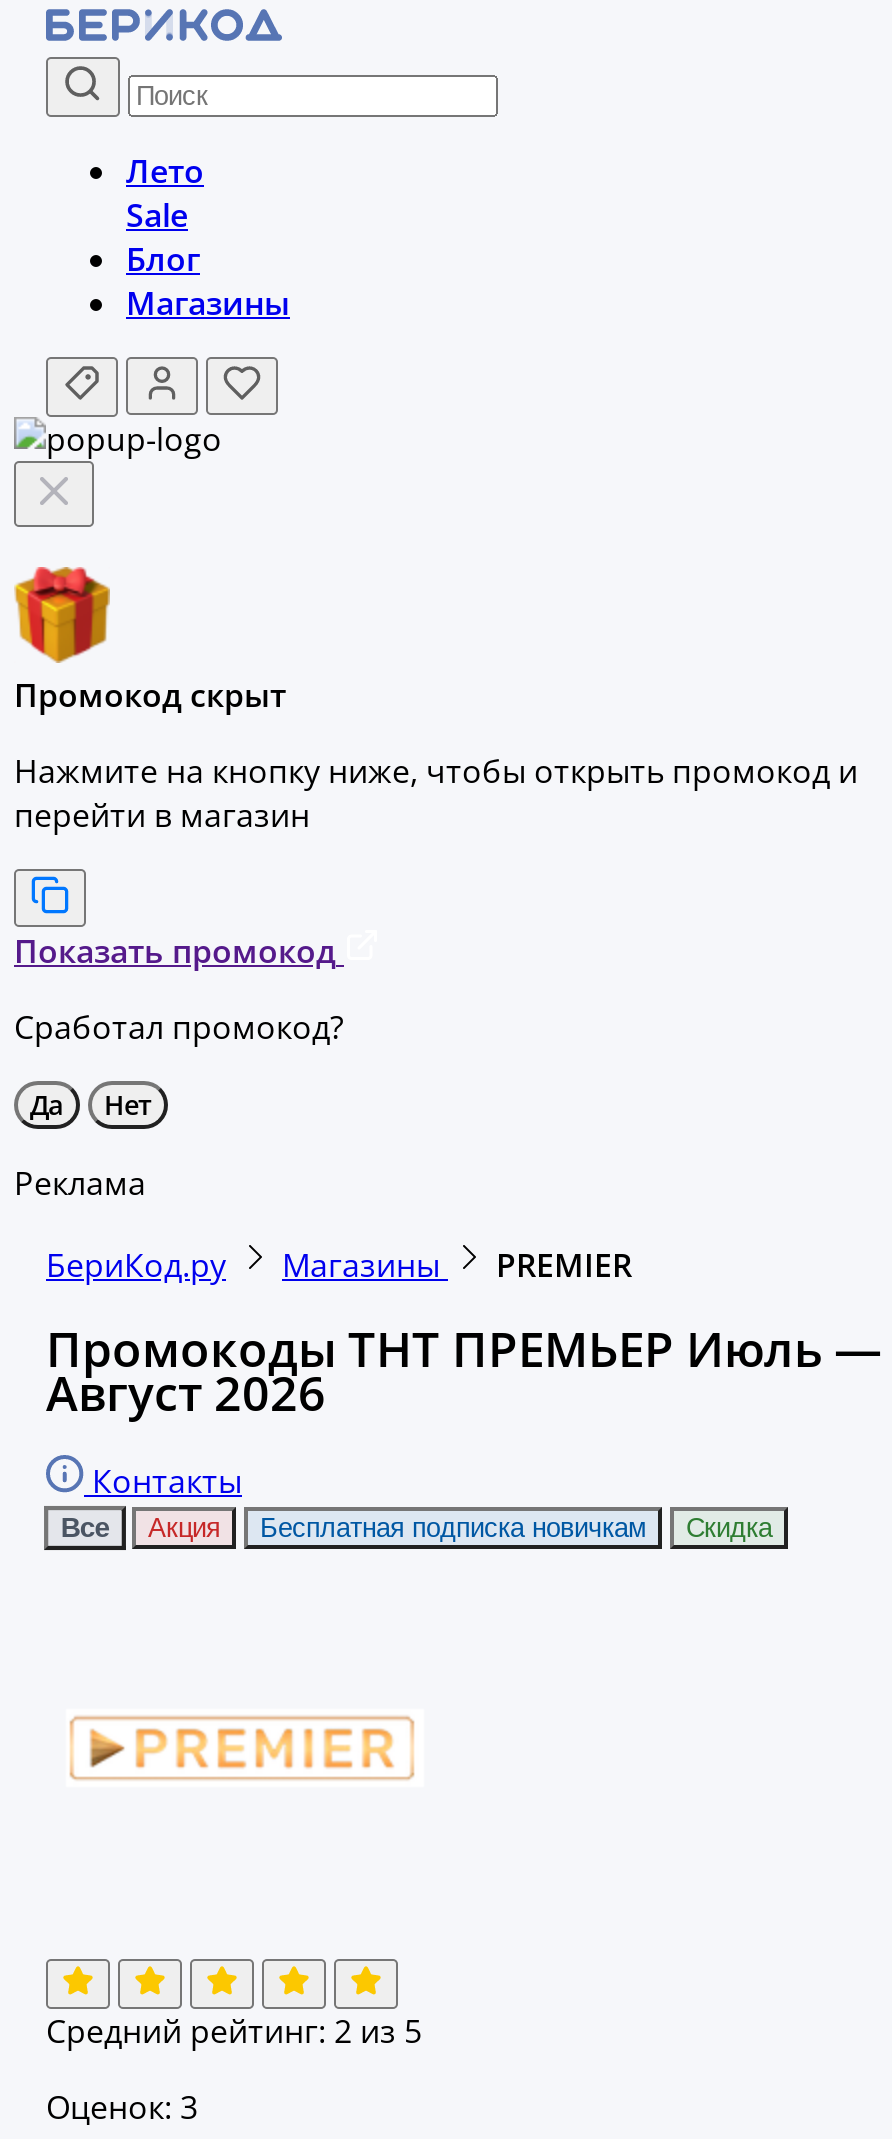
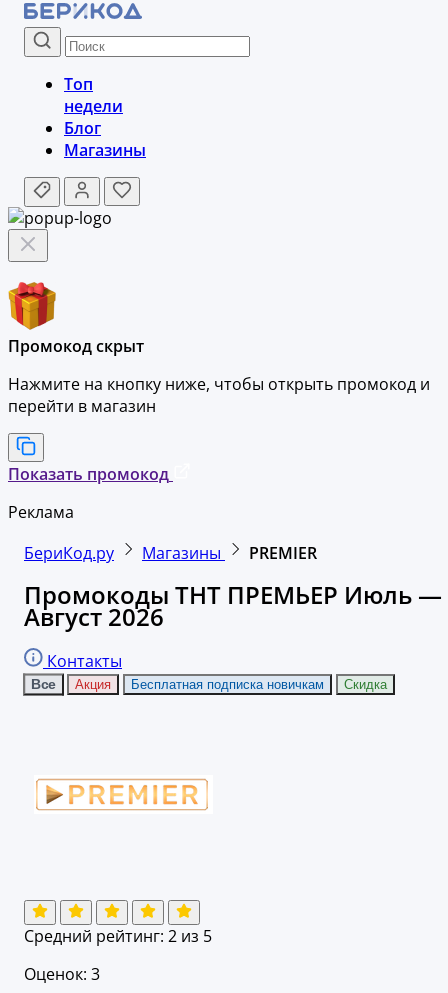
[126,149,204,237] Лето | Sale -> [64,73,123,117] Топ | недели
[14,1005,344,1123] Сработал промокод? | Да | Нет -> none

